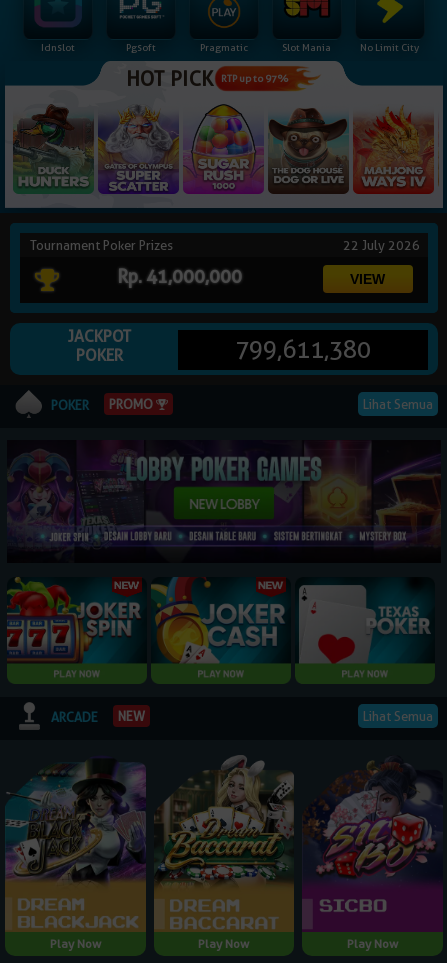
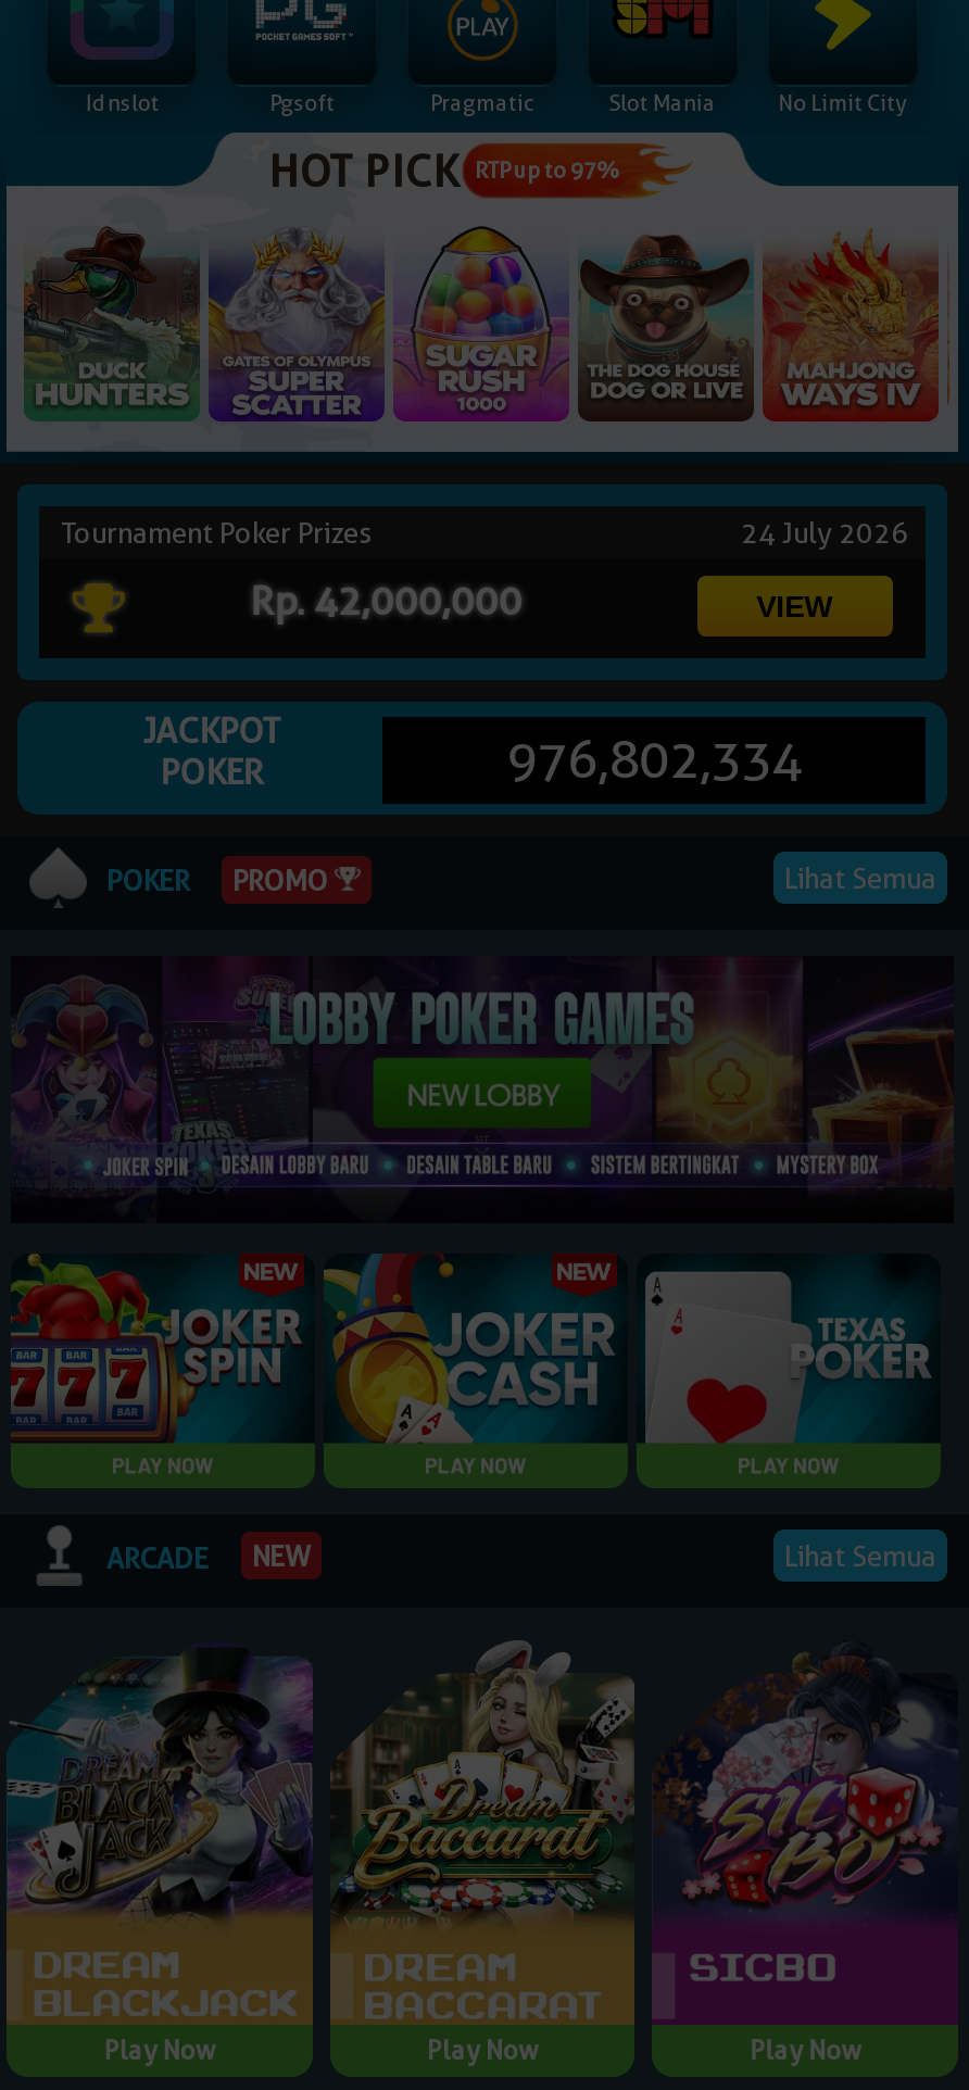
[343,237,423,253] 22 July 2026 -> [741,516,915,551] 24 July 2026
[117,266,242,287] Rp. 41,000,000 -> [250,579,522,624] Rp. 42,000,000
[235,335,371,364] 799,611,380 -> [507,729,802,792] 976,802,334

